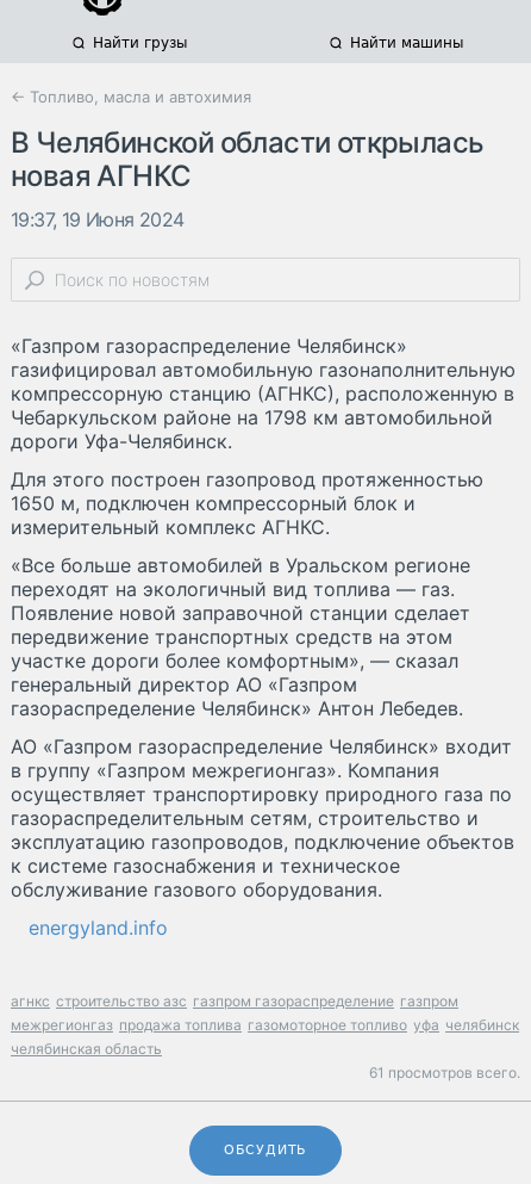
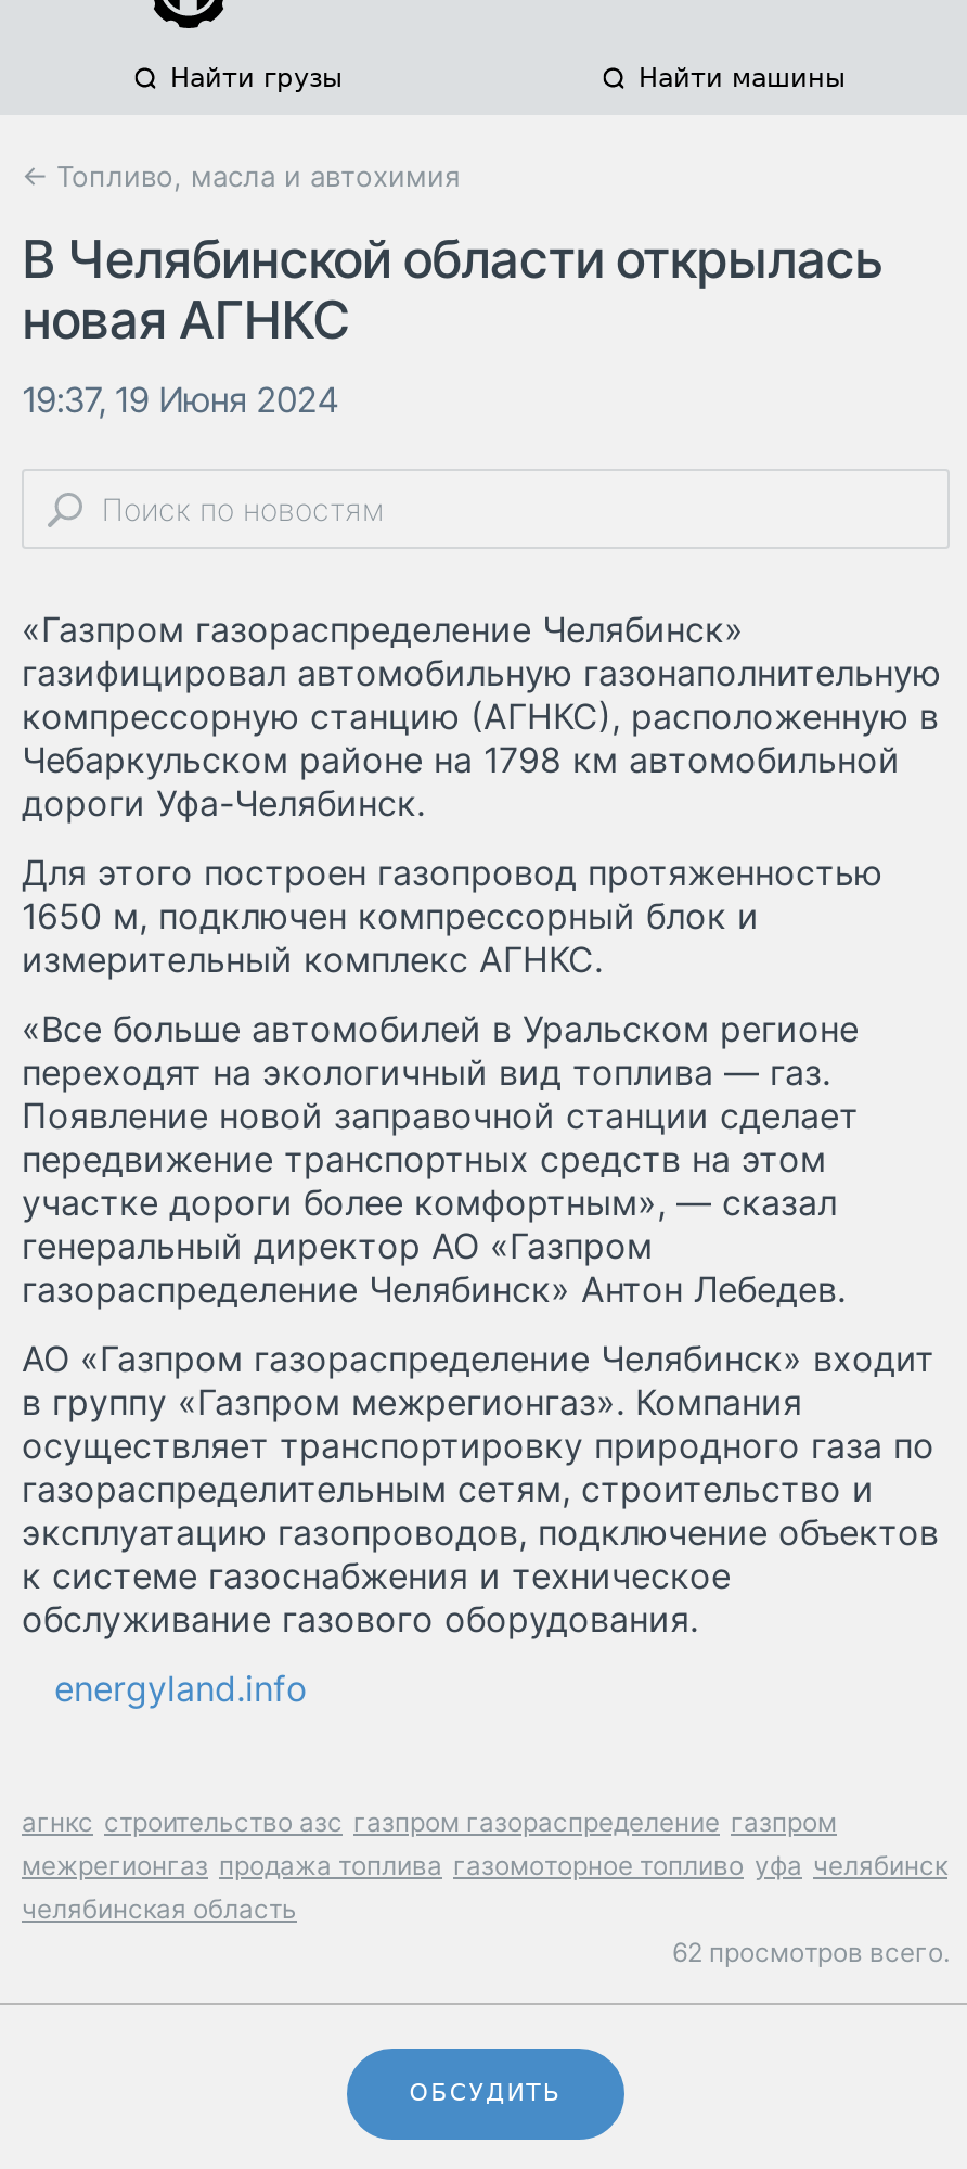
[369,1064,520,1082] 61 просмотров всего. -> [672,1936,950,1968] 62 просмотров всего.

